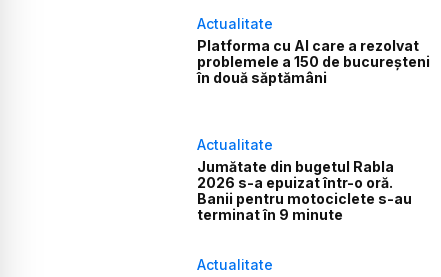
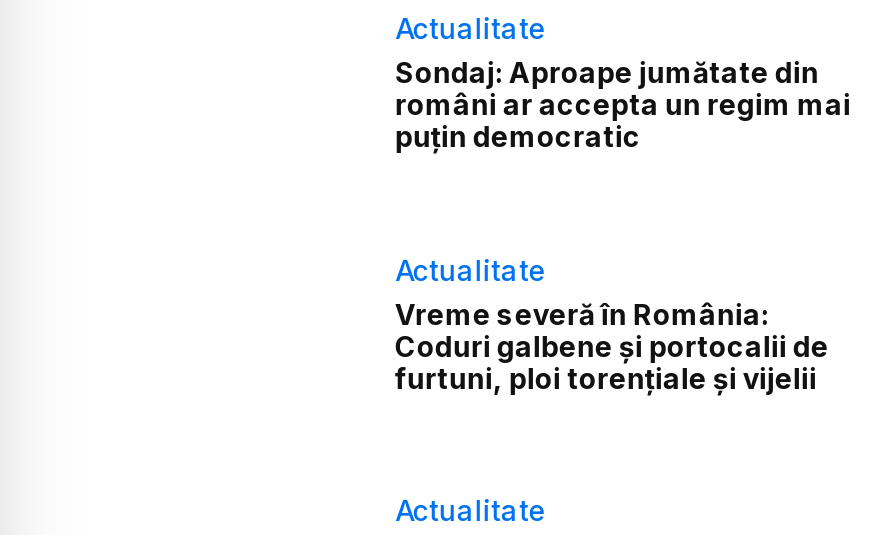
[197,37,430,86] Platforma cu AI care a rezolvat | problemele a 150 de bucureșteni | în două săptămâni -> [395,56,851,154] Sondaj: Aproape jumătate din | români ar accepta un regim mai | puțin democratic
[197,158,412,223] Jumătate din bugetul Rabla | 2026 s-a epuizat într-o oră. | Banii pentru motociclete s-au | terminat în 9 minute -> [395,296,829,394] Vreme severă în România: | Coduri galbene și portocalii de | furtuni, ploi torențiale și vijelii

